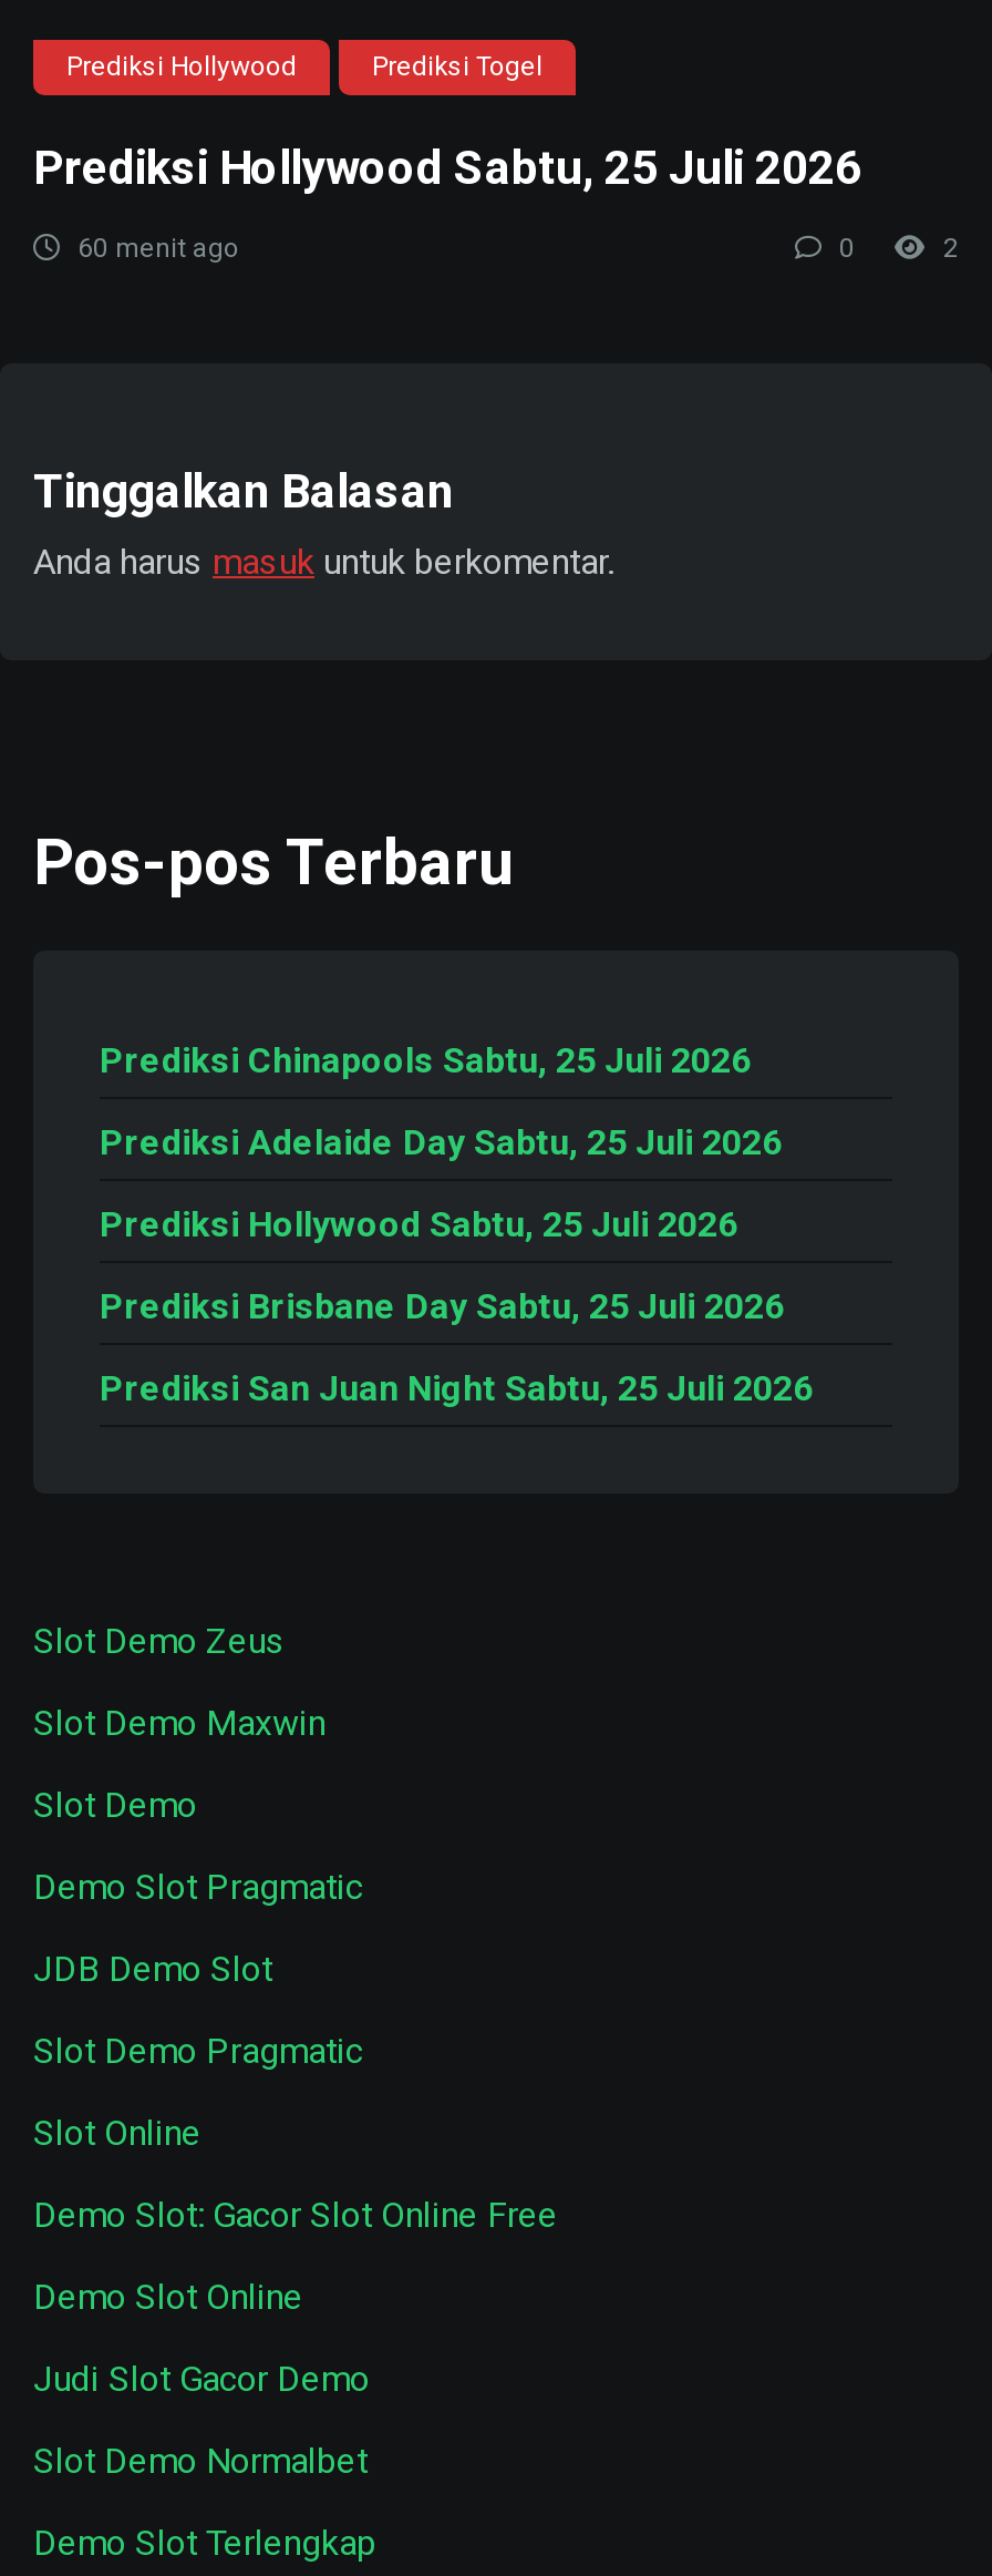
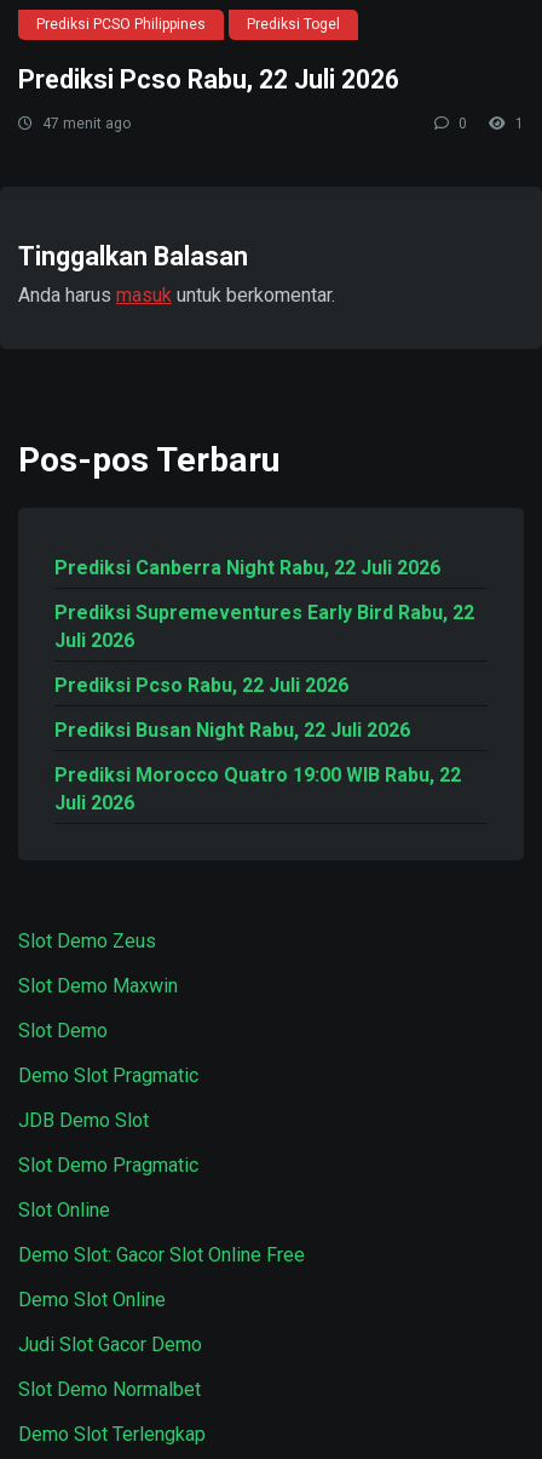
[66,51,297,82] Prediksi Hollywood -> [36,16,206,33] Prediksi PCSO Philippines
[33,140,861,195] Prediksi Hollywood Sabtu, 25 Juli 2026 -> [18,64,399,95] Prediksi Pcso Rabu, 22 Juli 2026
[71,233,239,264] 60 menit ago -> [39,115,131,132] 47 menit ago
[937,233,959,264] 2 -> [512,115,524,132] 1
[100,1040,751,1082] Prediksi Chinapools Sabtu, 25 Juli 2026 -> [54,557,440,580] Prediksi Canberra Night Rabu, 22 Juli 2026
[100,1122,782,1164] Prediksi Adelaide Day Sabtu, 25 Juli 2026 -> [54,602,474,652] Prediksi Supremeventures Early Bird Rabu, 22 | Juli 2026
[100,1204,737,1246] Prediksi Hollywood Sabtu, 25 Juli 2026 -> [54,674,348,697] Prediksi Pcso Rabu, 22 Juli 2026
[100,1286,784,1328] Prediksi Brisbane Day Sabtu, 25 Juli 2026 -> [54,719,410,742] Prediksi Busan Night Rabu, 22 Juli 2026
[100,1368,813,1410] Prediksi San Juan Night Sabtu, 25 Juli 2026 -> [54,764,461,815] Prediksi Morocco Quatro 19:00 WIB Rabu, 22 | Juli 2026

